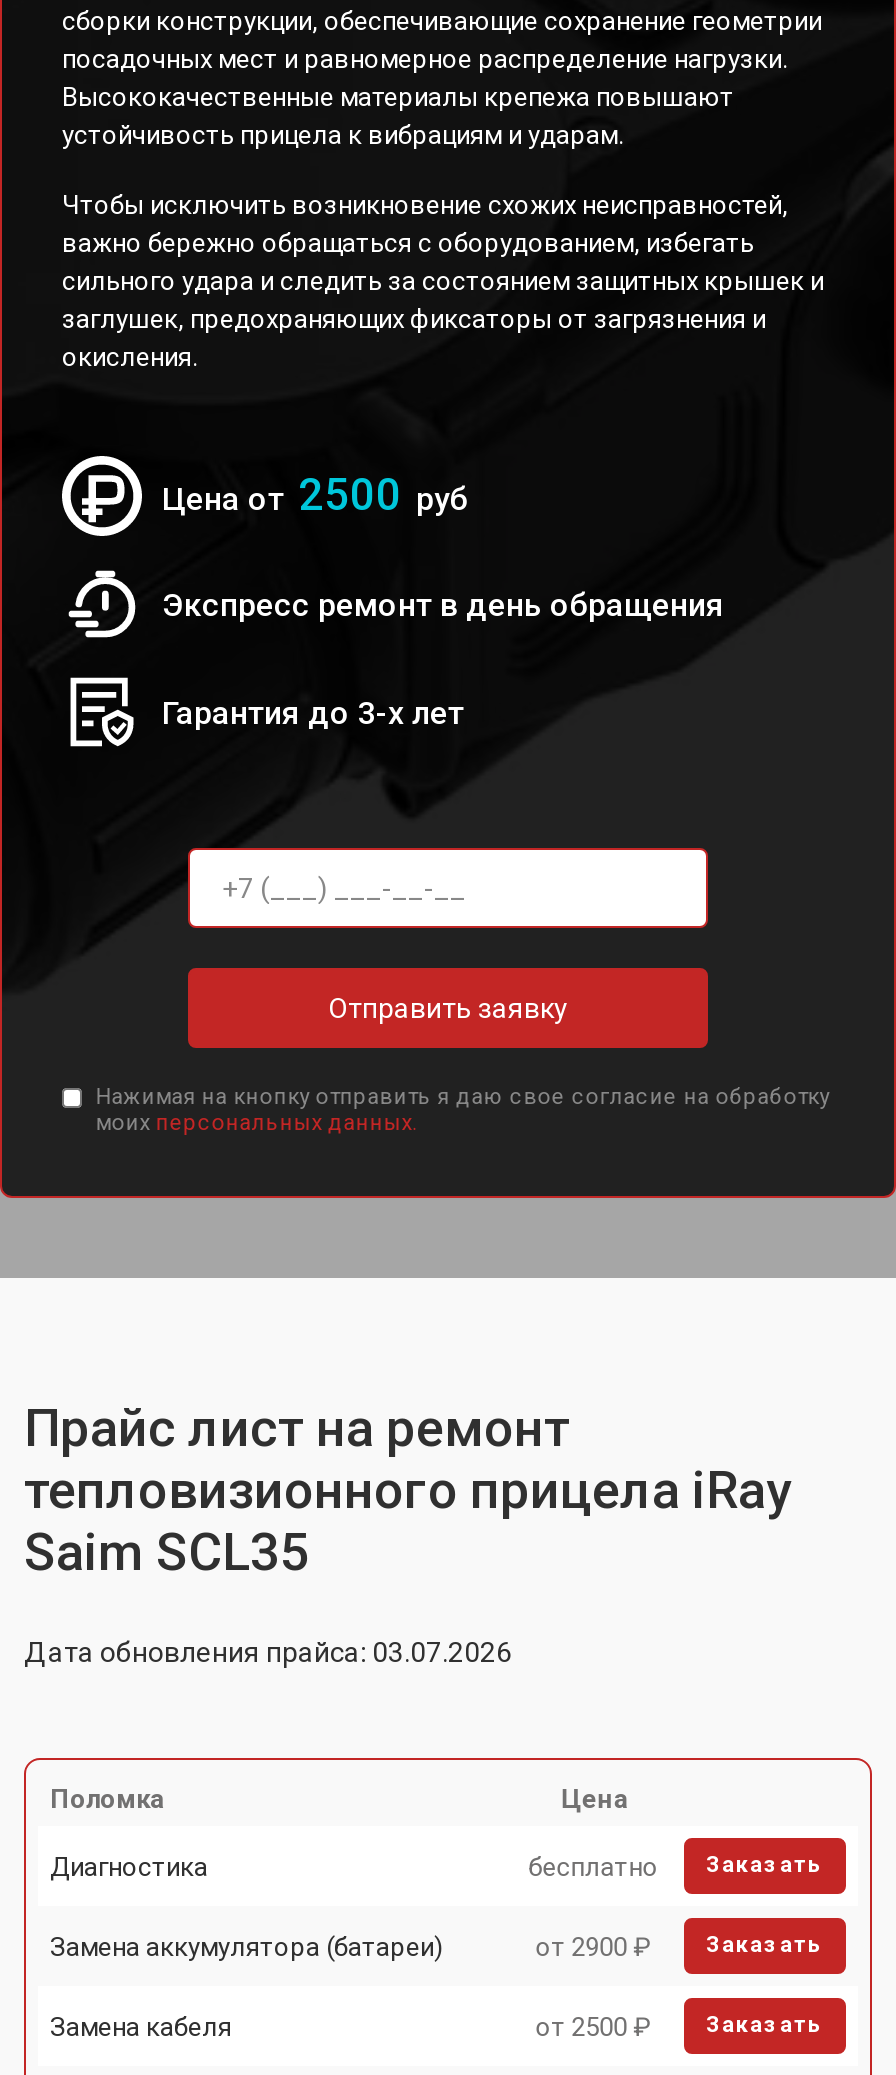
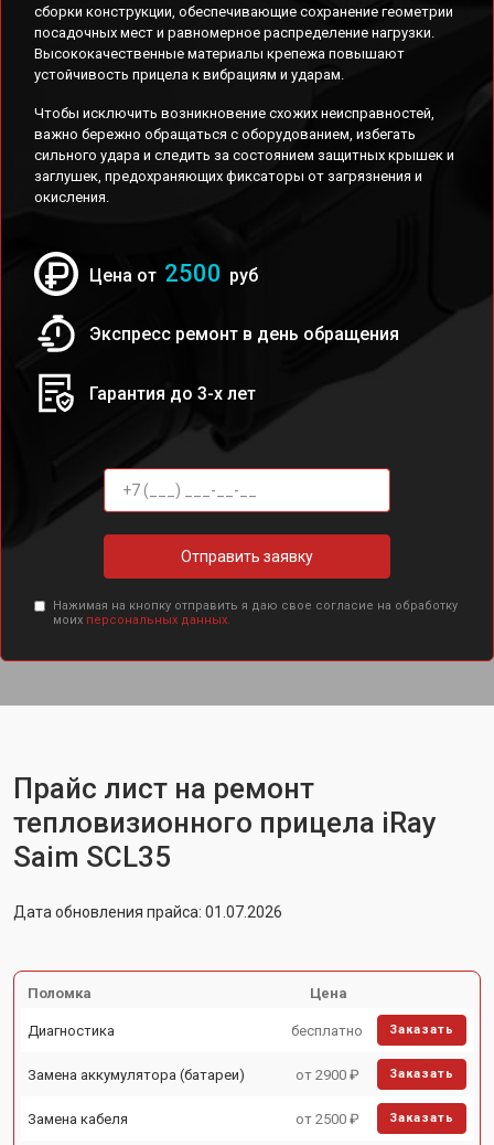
[24,1636,512,1668] Дата обновления прайса: 03.07.2026 -> [13,903,282,921] Дата обновления прайса: 01.07.2026

